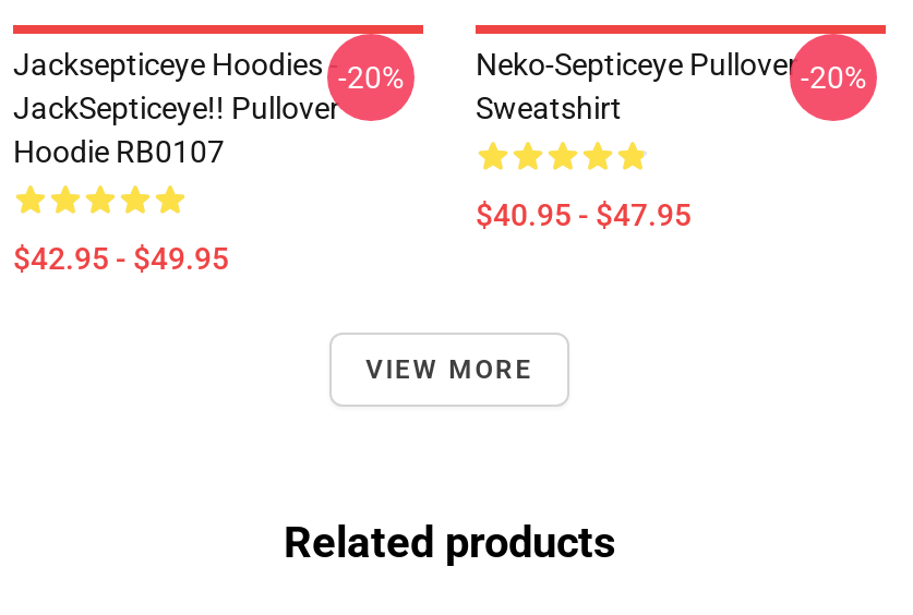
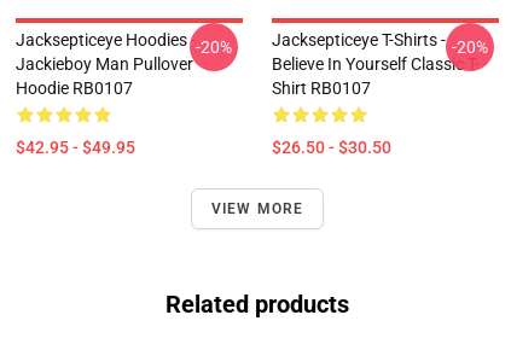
[476,47,798,125] Neko-Septiceye Pullover | Sweatshirt -> [272,30,480,98] Jacksepticeye T-Shirts - | Believe In Yourself Classic T- | Shirt RB0107
[13,91,340,125] JackSepticeye!! Pullover -> [16,54,193,74] Jackieboy Man Pullover
[476,197,692,232] $40.95 - $47.95 -> [272,138,391,157] $26.50 - $30.50

